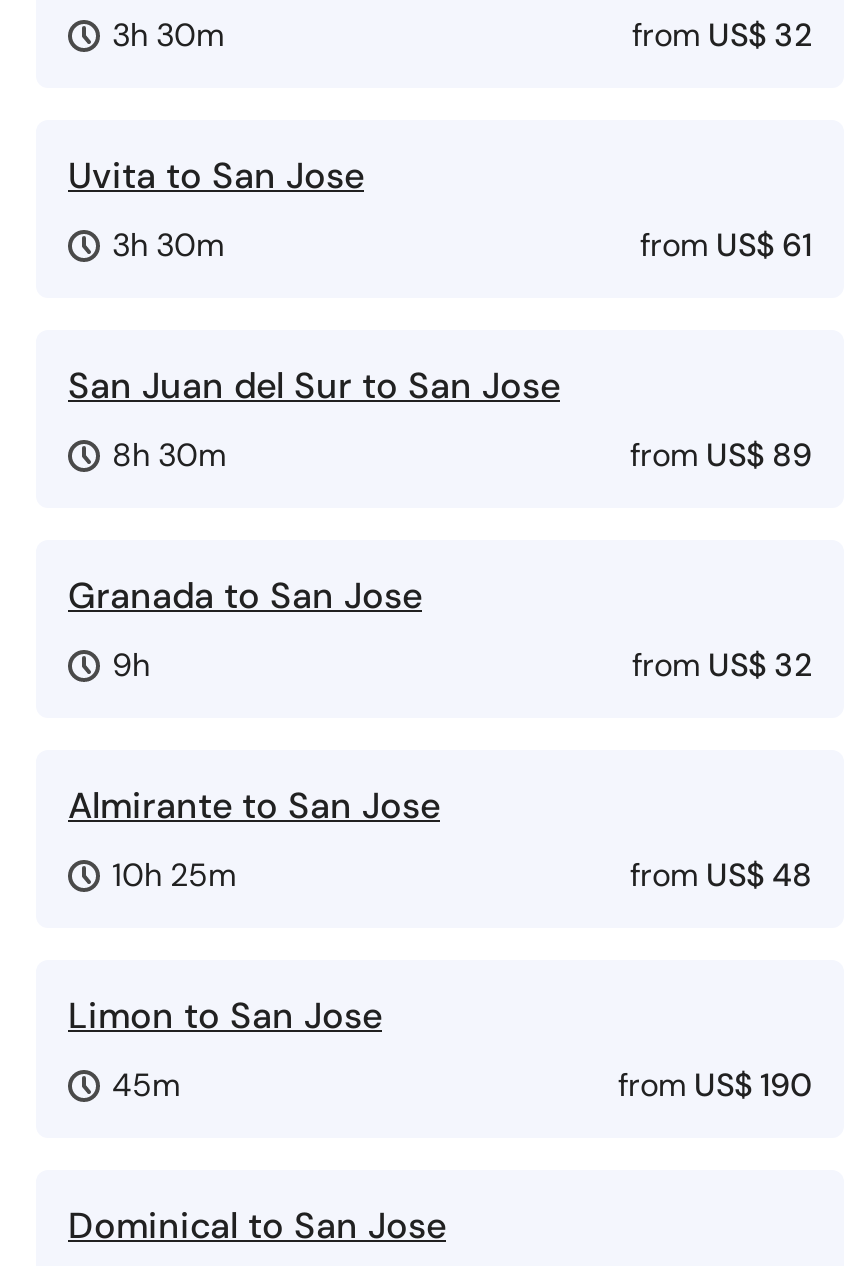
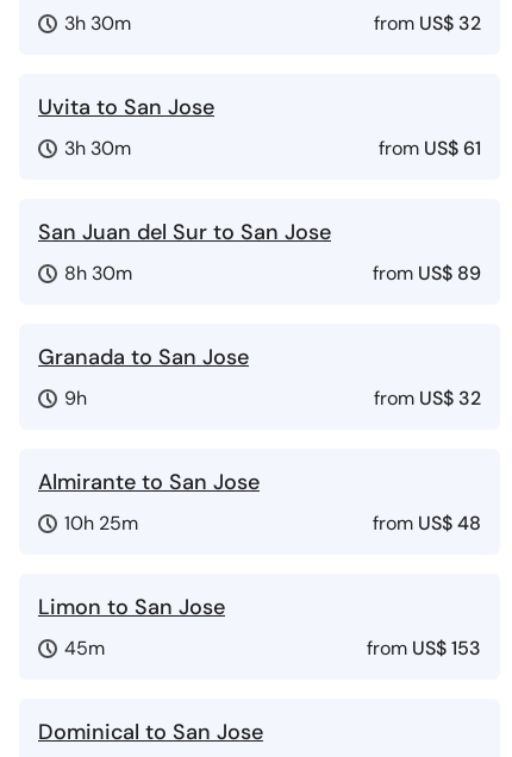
[618,1064,812,1106] from US$ 190 -> [367,636,481,661] from US$ 153

